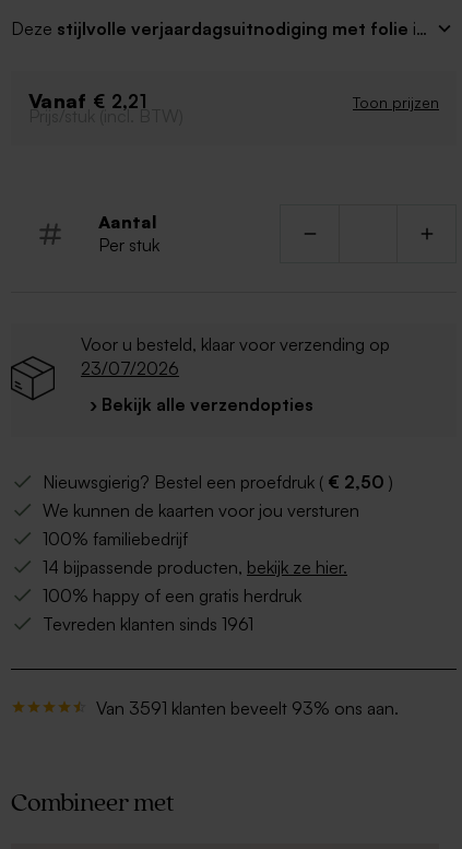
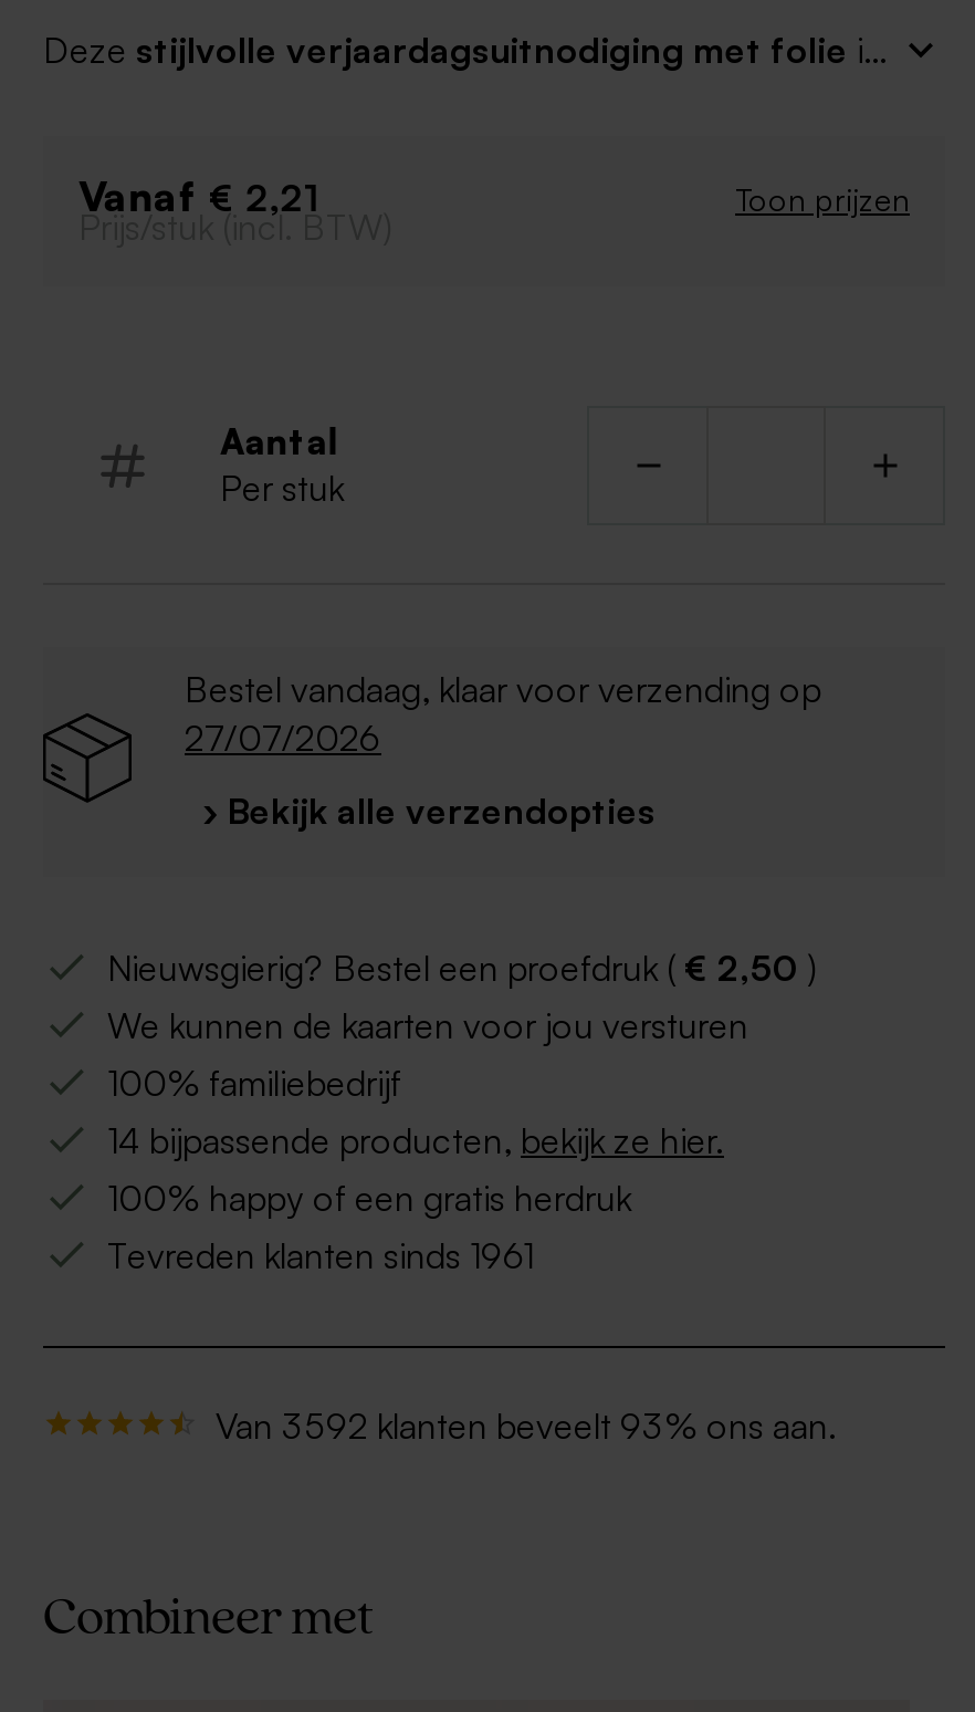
[81,334,390,379] Voor u besteld, klaar voor verzending op | 23/07/2026 -> [185,668,821,760] Bestel vandaag, klaar voor verzending op | 27/07/2026
[96,697,399,719] Van 3591 klanten beveelt 93% ons aan. -> [216,1404,837,1448] Van 3592 klanten beveelt 93% ons aan.

